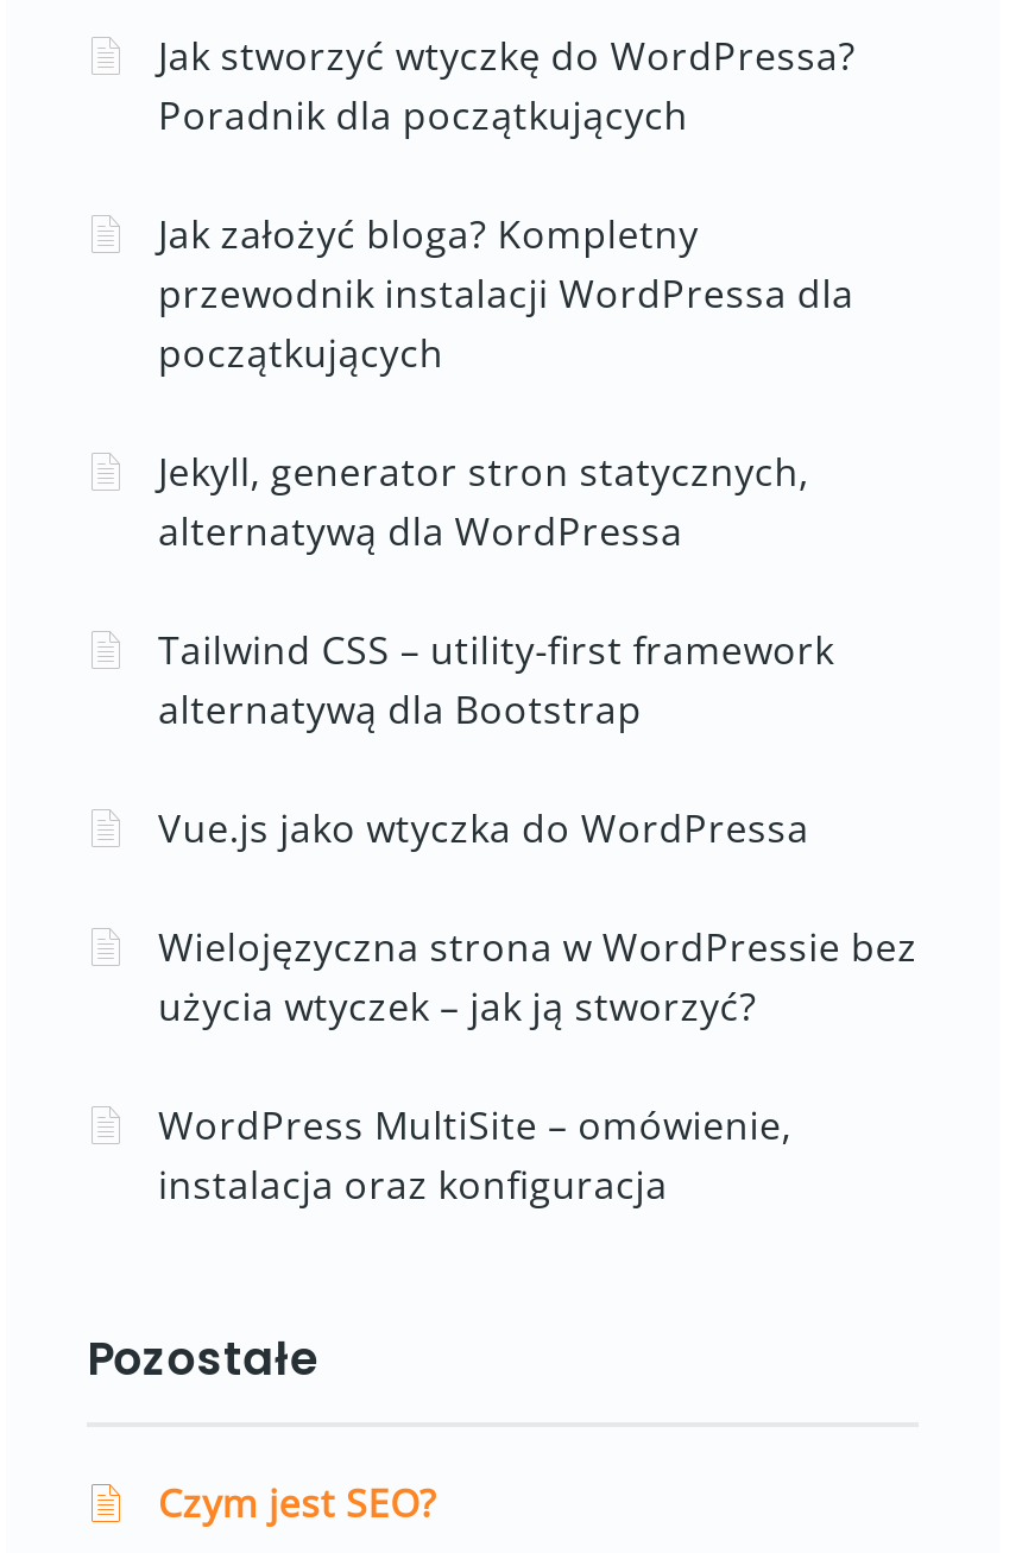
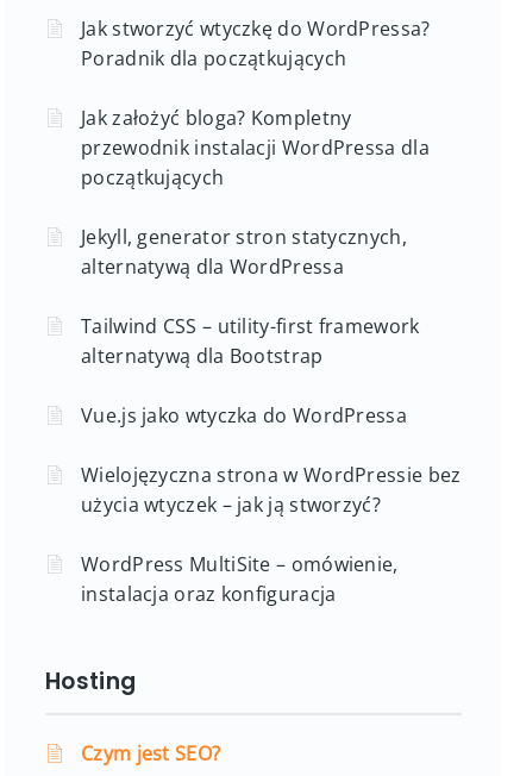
[87,1327,317,1391] Pozostałe -> [45,665,136,697] Hosting

